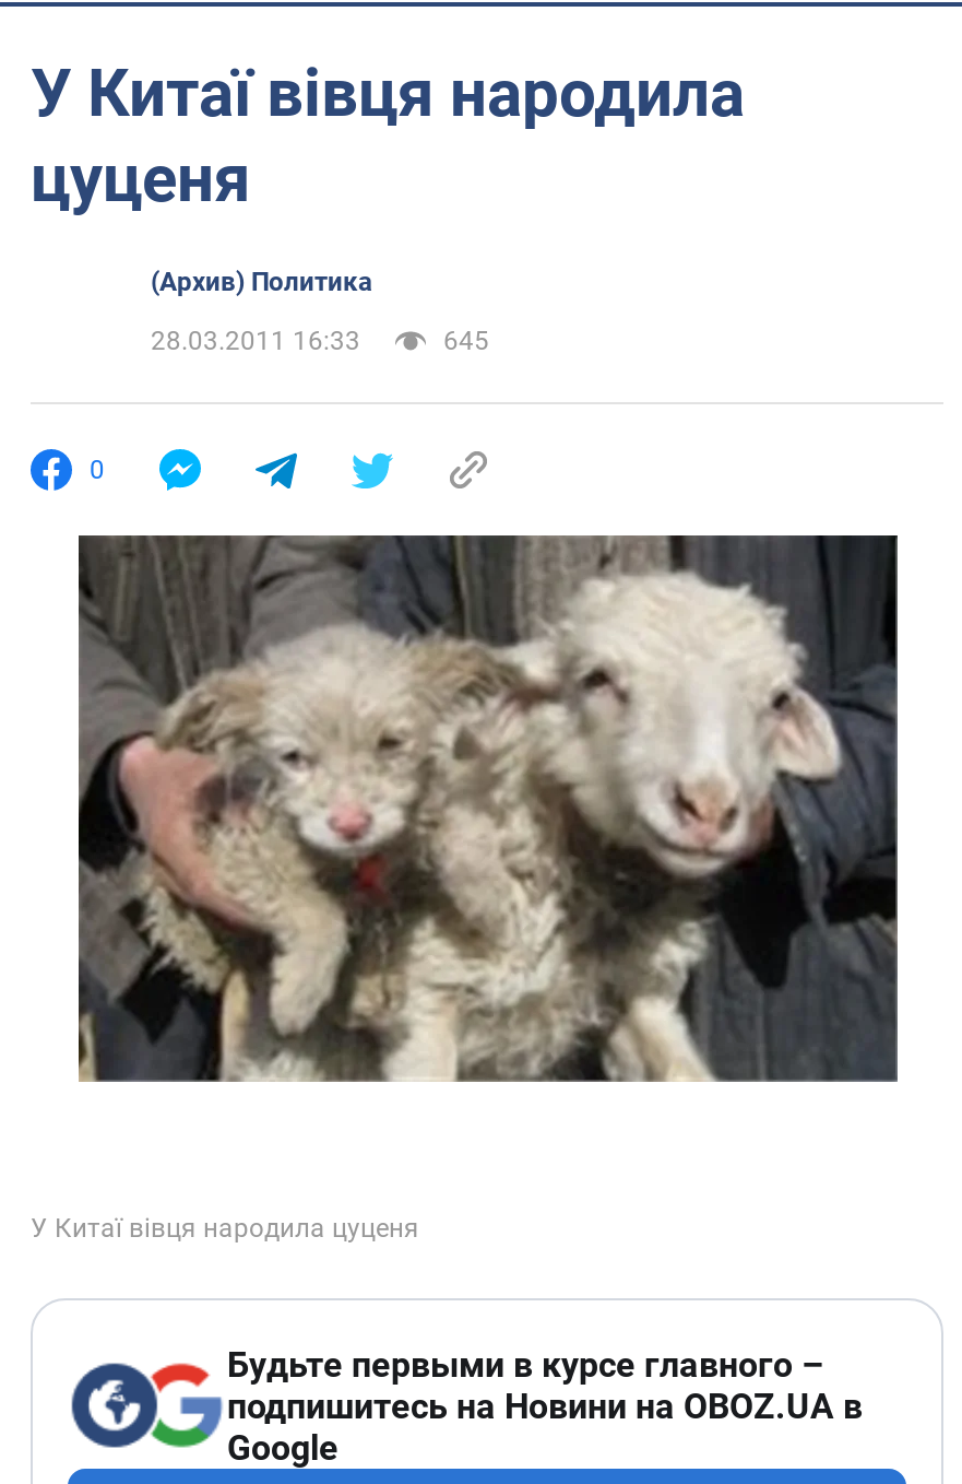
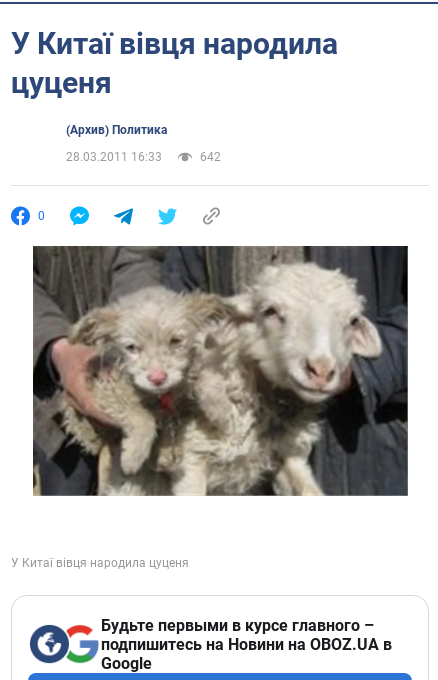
[443,326,489,356] 645 -> [200,150,221,164] 642

